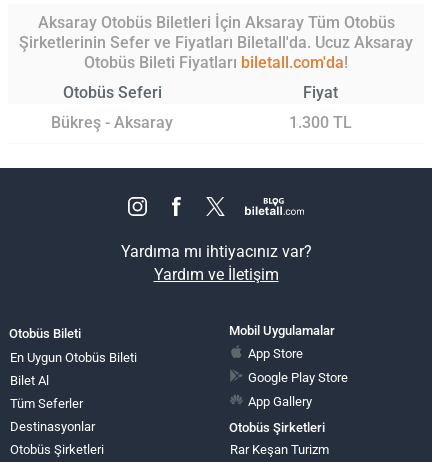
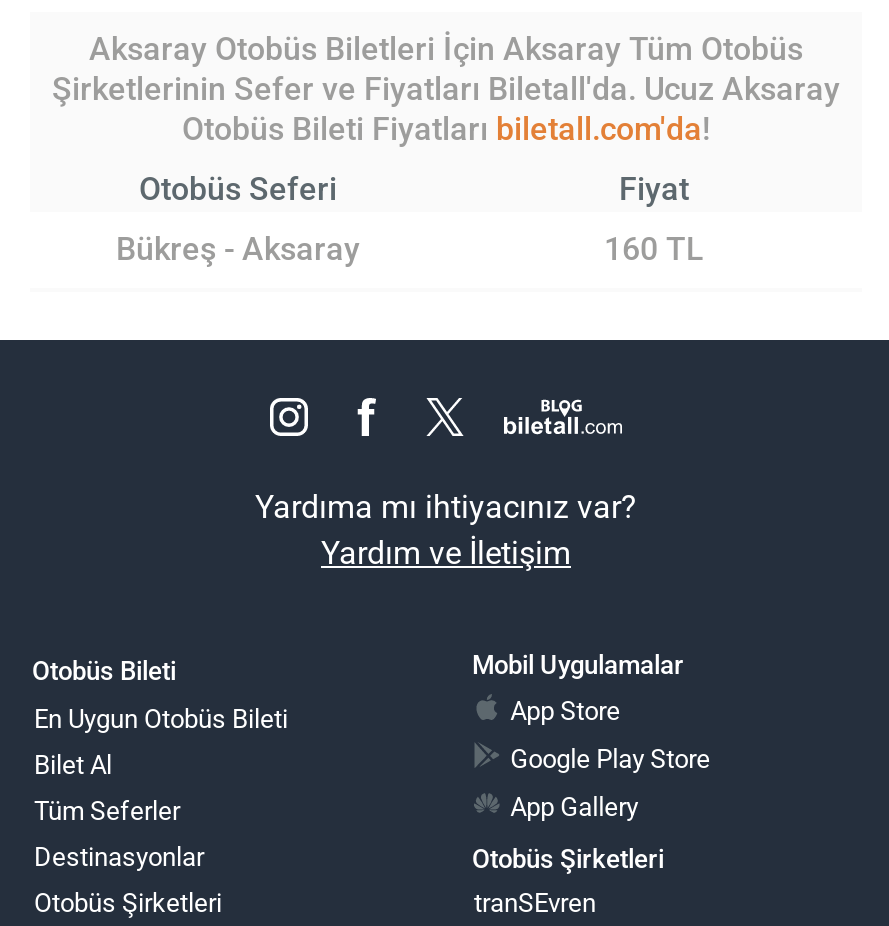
[288,113,351,132] 1.300 TL -> [604,230,704,268] 160 TL
[230,442,329,457] Rar Keşan Turizm -> [474,887,596,917] tranSEvren

